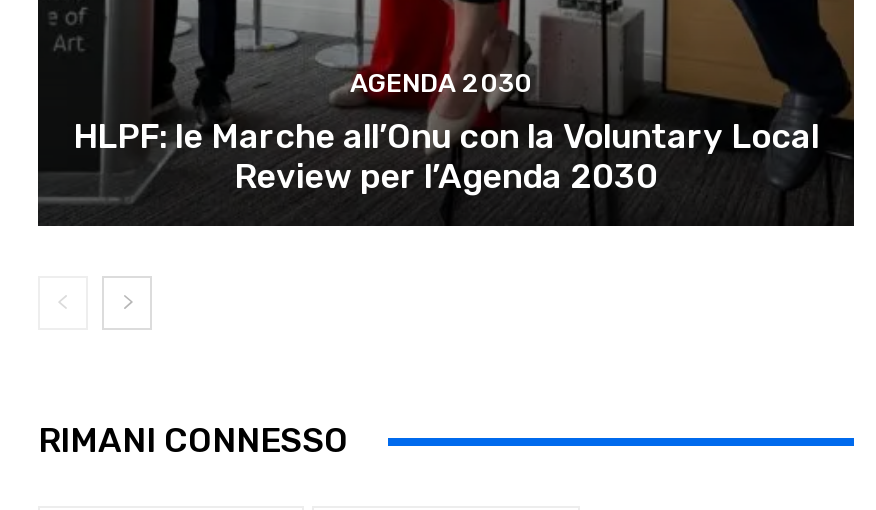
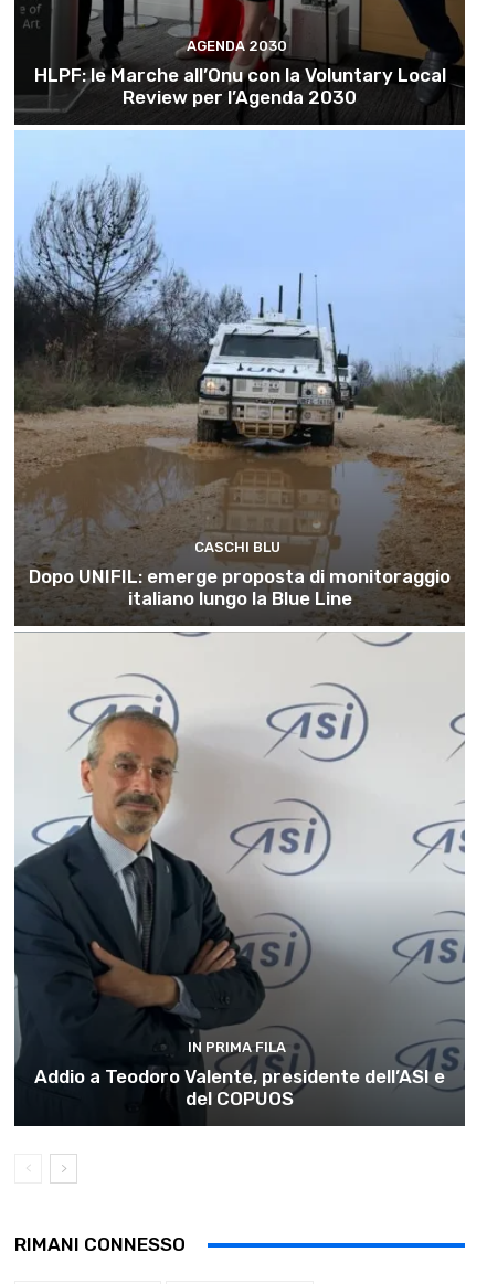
none -> [13,130,466,609] [image] | CASCHI BLU | Dopo UNIFIL: emerge proposta di monitoraggio | italiano lungo la Blue Line
none -> [13,595,466,1127] [image] | IN PRIMA FILA | Addio a Teodoro Valente, presidente dell’ASI e | del COPUOS

